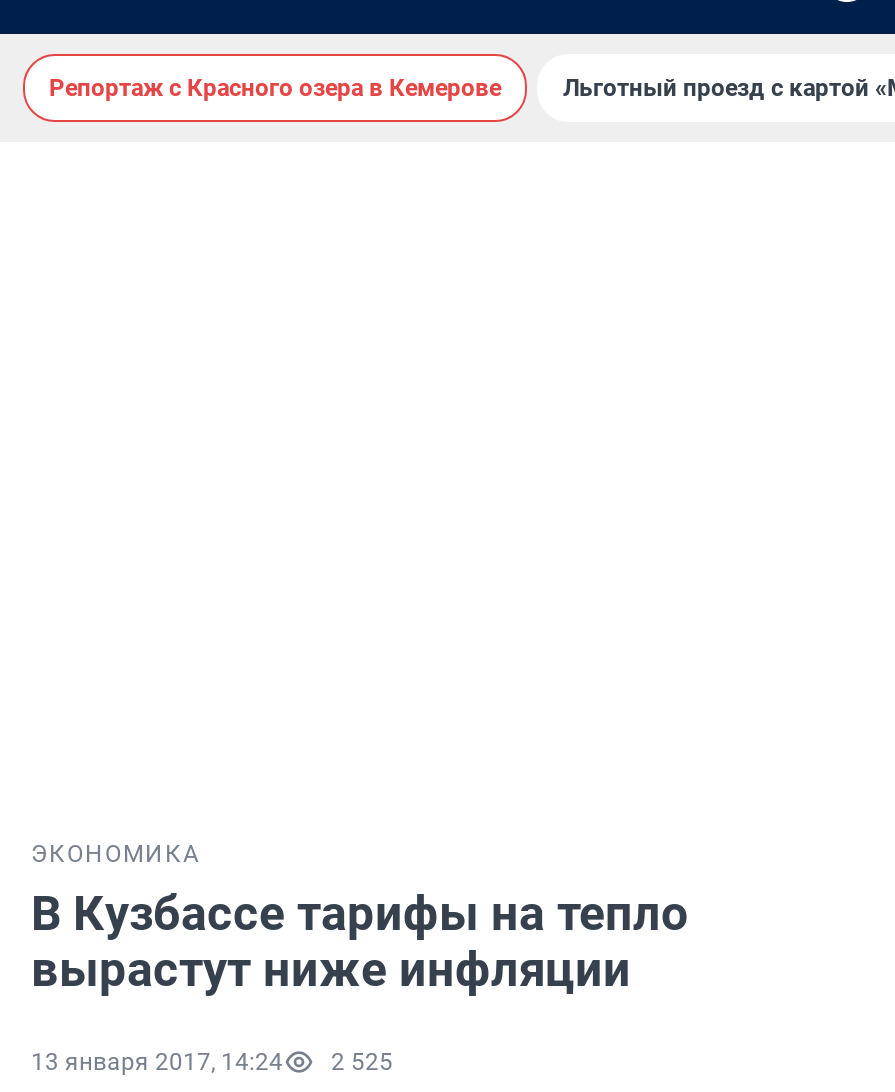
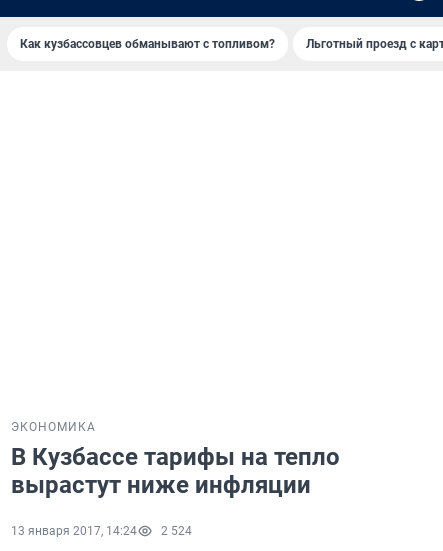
[49,74,501,102] Репортаж с Красного озера в Кемерове -> [20,37,275,51] Как кузбассовцев обманывают с топливом?
[31,1048,393,1076] 13 января 2017, 14:24 2 525 -> [11,524,192,538] 13 января 2017, 14:24 2 524

